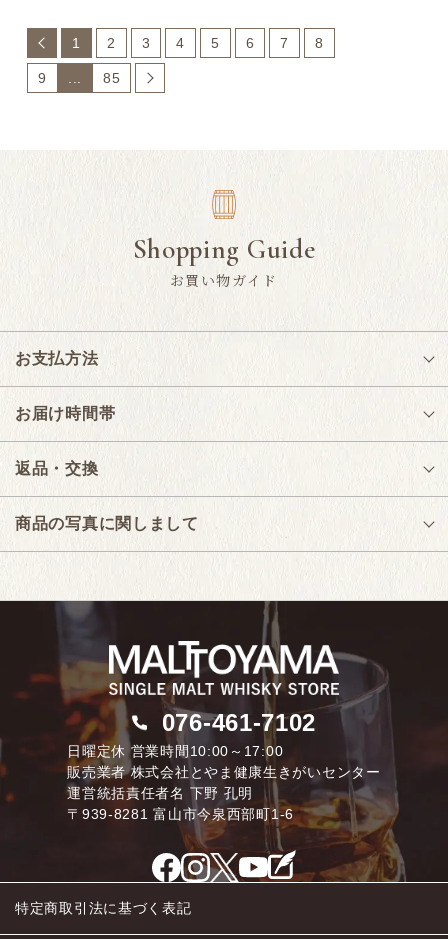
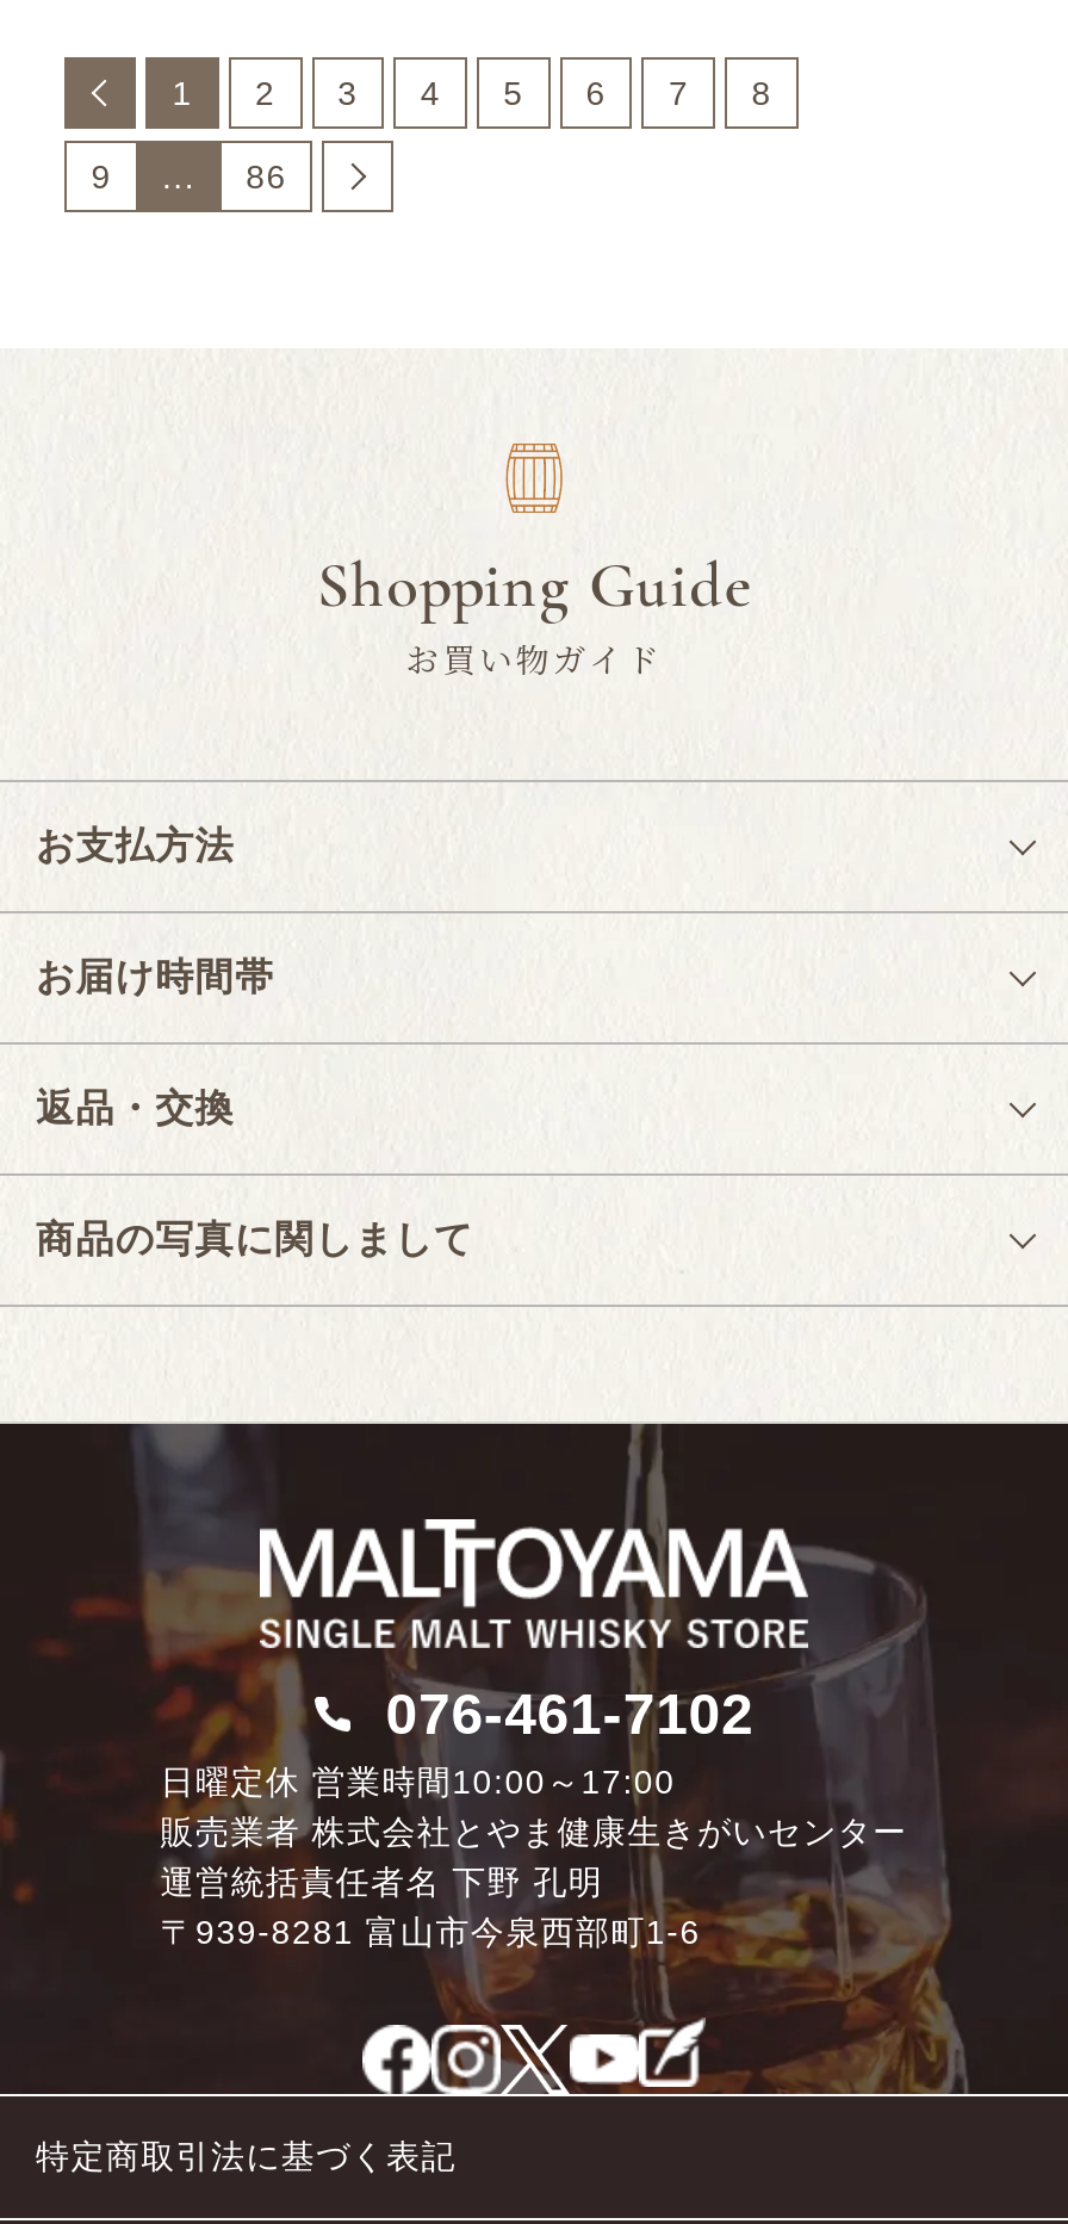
[103,70,120,86] 85 -> [246,158,287,196] 86

